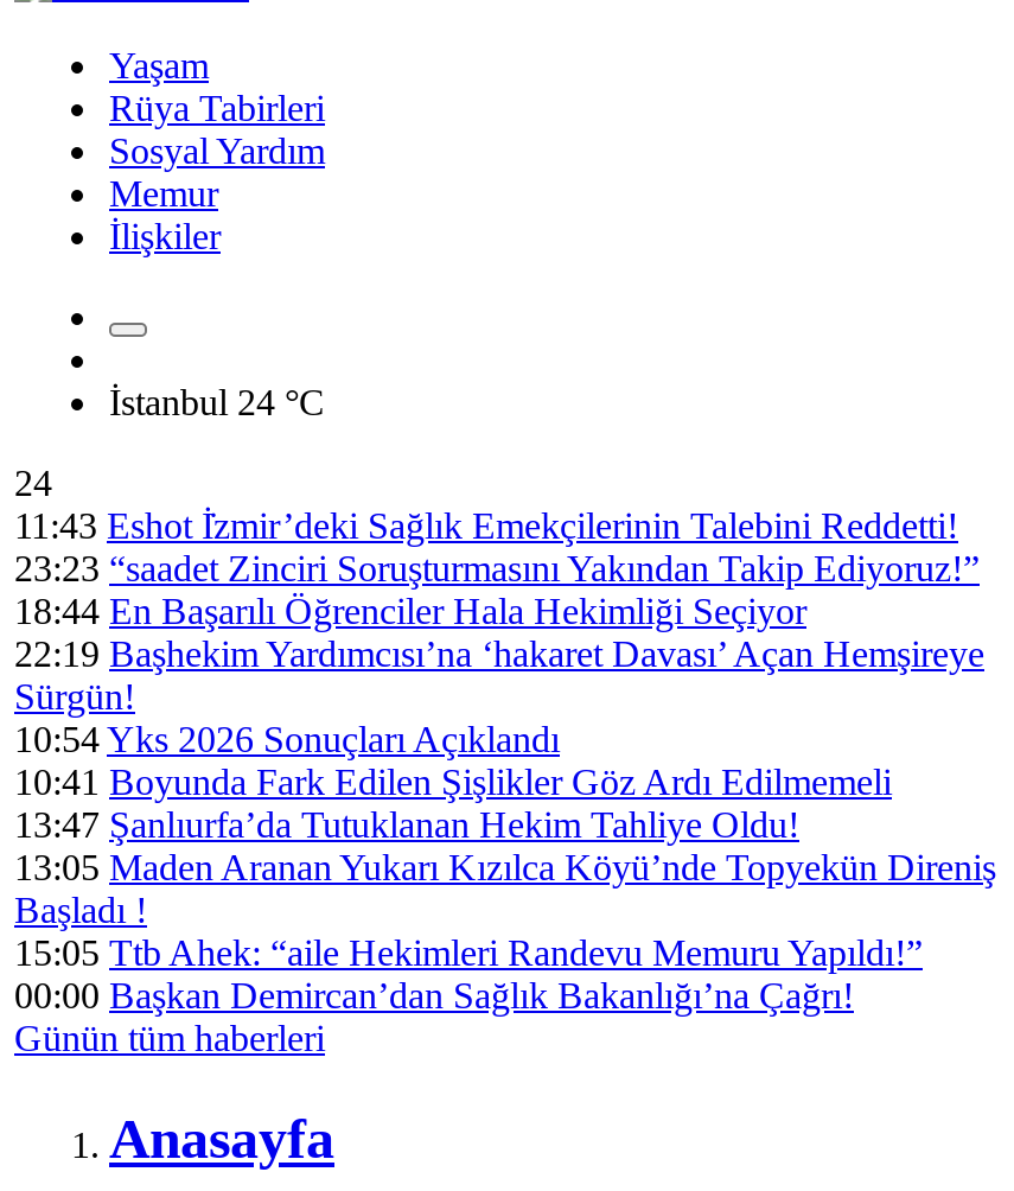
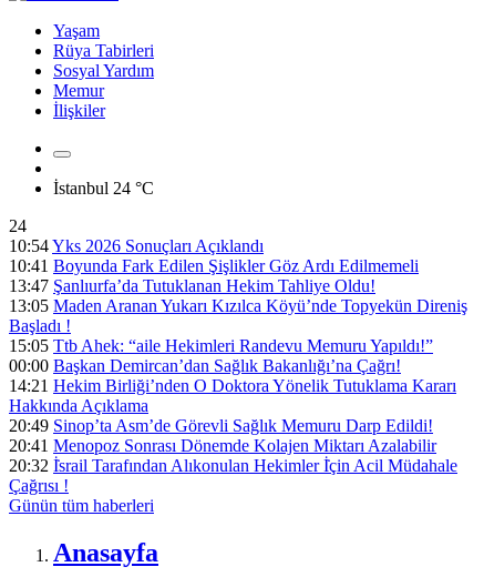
[14,505,984,716] 11:43 Eshot İ̇zmir’deki Sağlık Emekçilerinin Talebini Reddetti! | 23:23 “saadet Zinciri Soruşturmasını Yakından Takip Ediyoruz!” | 18:44 En Başarılı Öğrenciler Hala Hekimliği Seçiyor | 22:19 Başhekim Yardımcısı’na ‘hakaret Davası’ Açan Hemşireye | Sürgün! -> none
moved [14,719,996,1015] -> [9,236,467,375]: 10:54 Yks 2026 Sonuçları Açıklandı | 10:41 Boyunda Fark Edilen Şişlikler Göz Ardı Edilmemeli | 13:47 Şanlıurfa’da Tutuklanan Hekim Tahliye Oldu! | 13:05 Maden Aranan Yukarı Kızılca Köyü’nde Topyekün Direniş | Başladı ! | 15:05 Ttb Ahek: “aile Hekimleri Randevu Memuru Yapıldı!” | 00:00 Başkan Demircan’dan Sağlık Bakanlığı’na Çağrı!
none -> [9,376,457,495] 14:21 Hekim Birliği’nden O Doktora Yönelik Tutuklama Kararı | Hakkında Açıklama | 20:49 Sinop’ta Asm’de Görevli Sağlık Memuru Darp Edildi! | 20:41 Menopoz Sonrası Dönemde Kolajen Miktarı Azalabilir | 20:32 İ̇srail Tarafından Alıkonulan Hekimler İ̇çin Acil Müdahale | Çağrısı !

